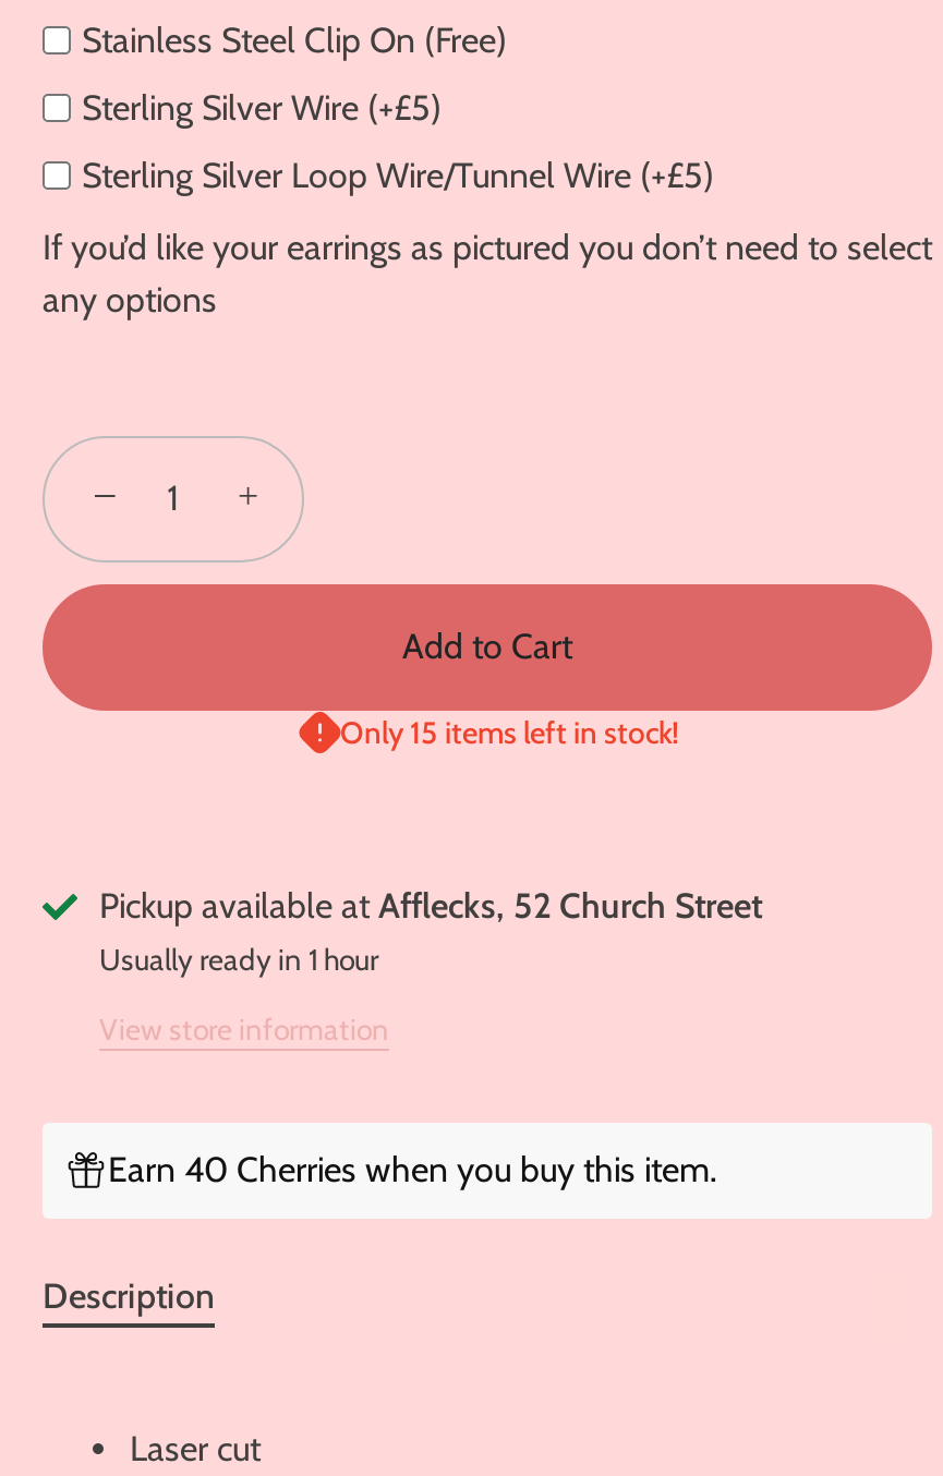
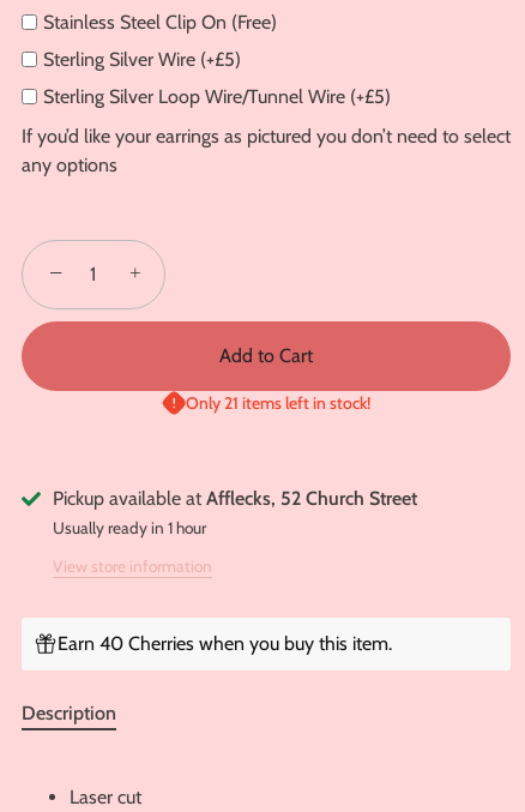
[340,713,678,752] Only 15 items left in stock! -> [186,392,370,414] Only 21 items left in stock!

